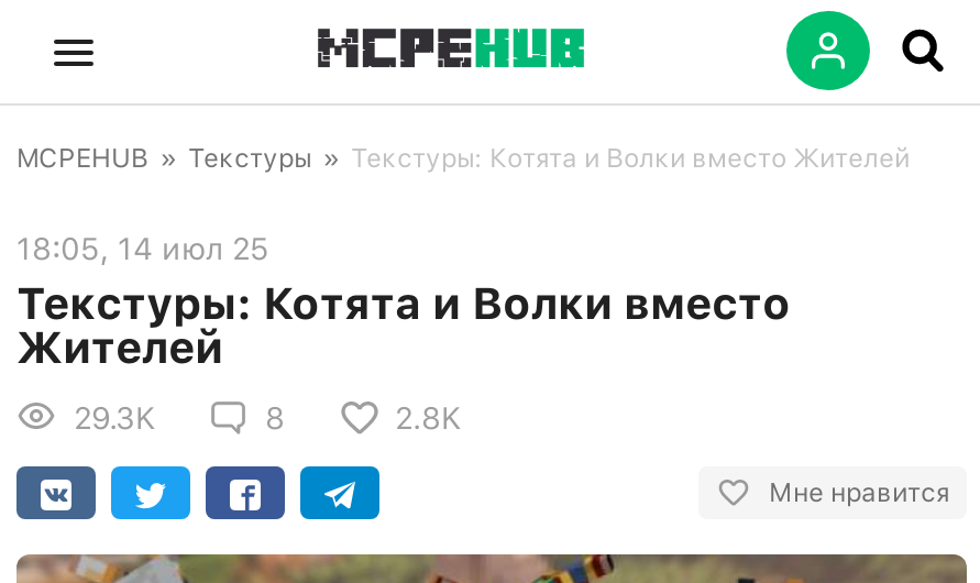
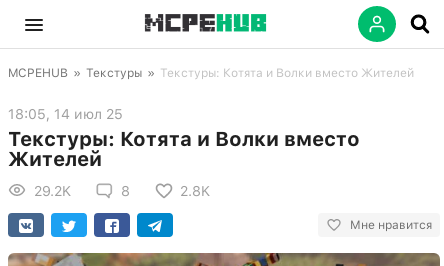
[74,400,155,436] 29.3K -> [34,183,71,199] 29.2K

